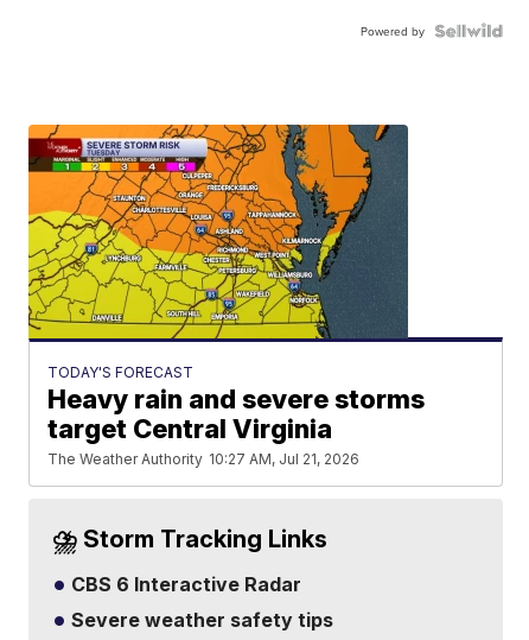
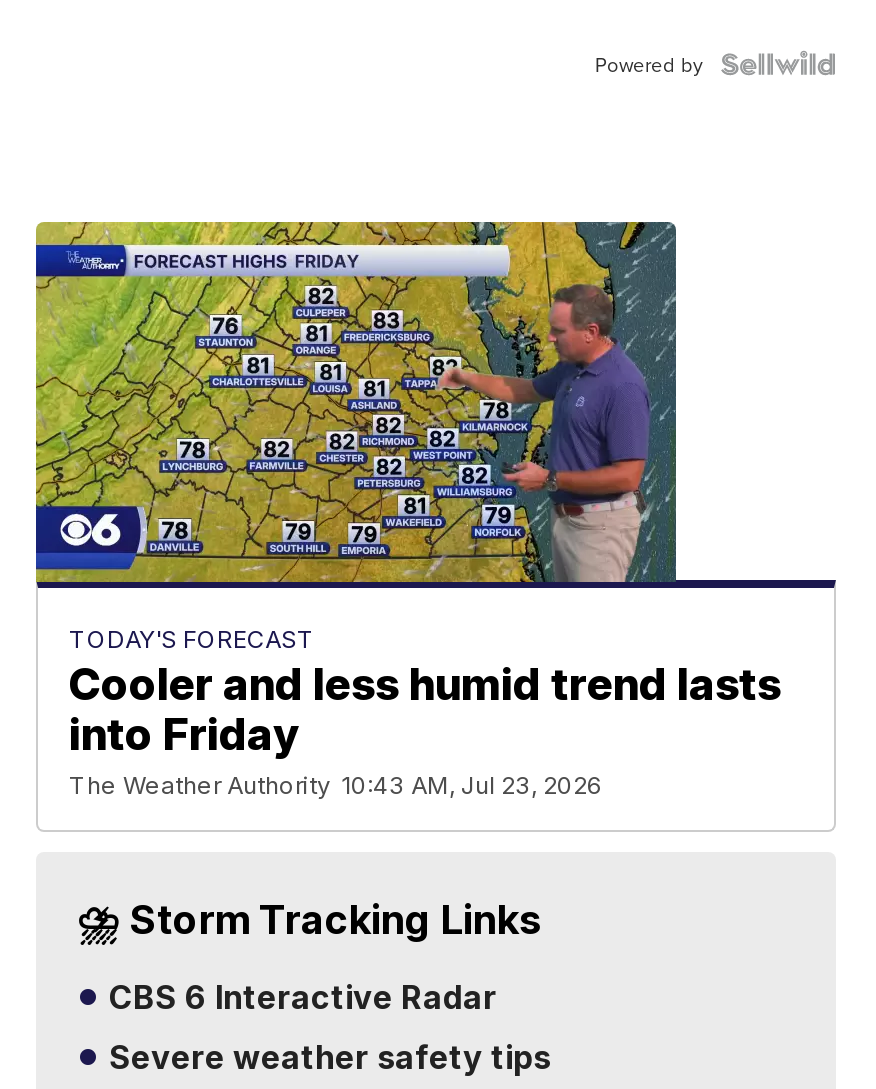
[27,123,425,468] [image] | Heavy rain and severe storms | target Central Virginia | The Weather Authority 10:27 AM, Jul 21, 2026 -> [34,220,781,801] [image] | Cooler and less humid trend lasts | into Friday | The Weather Authority 10:43 AM, Jul 23, 2026

